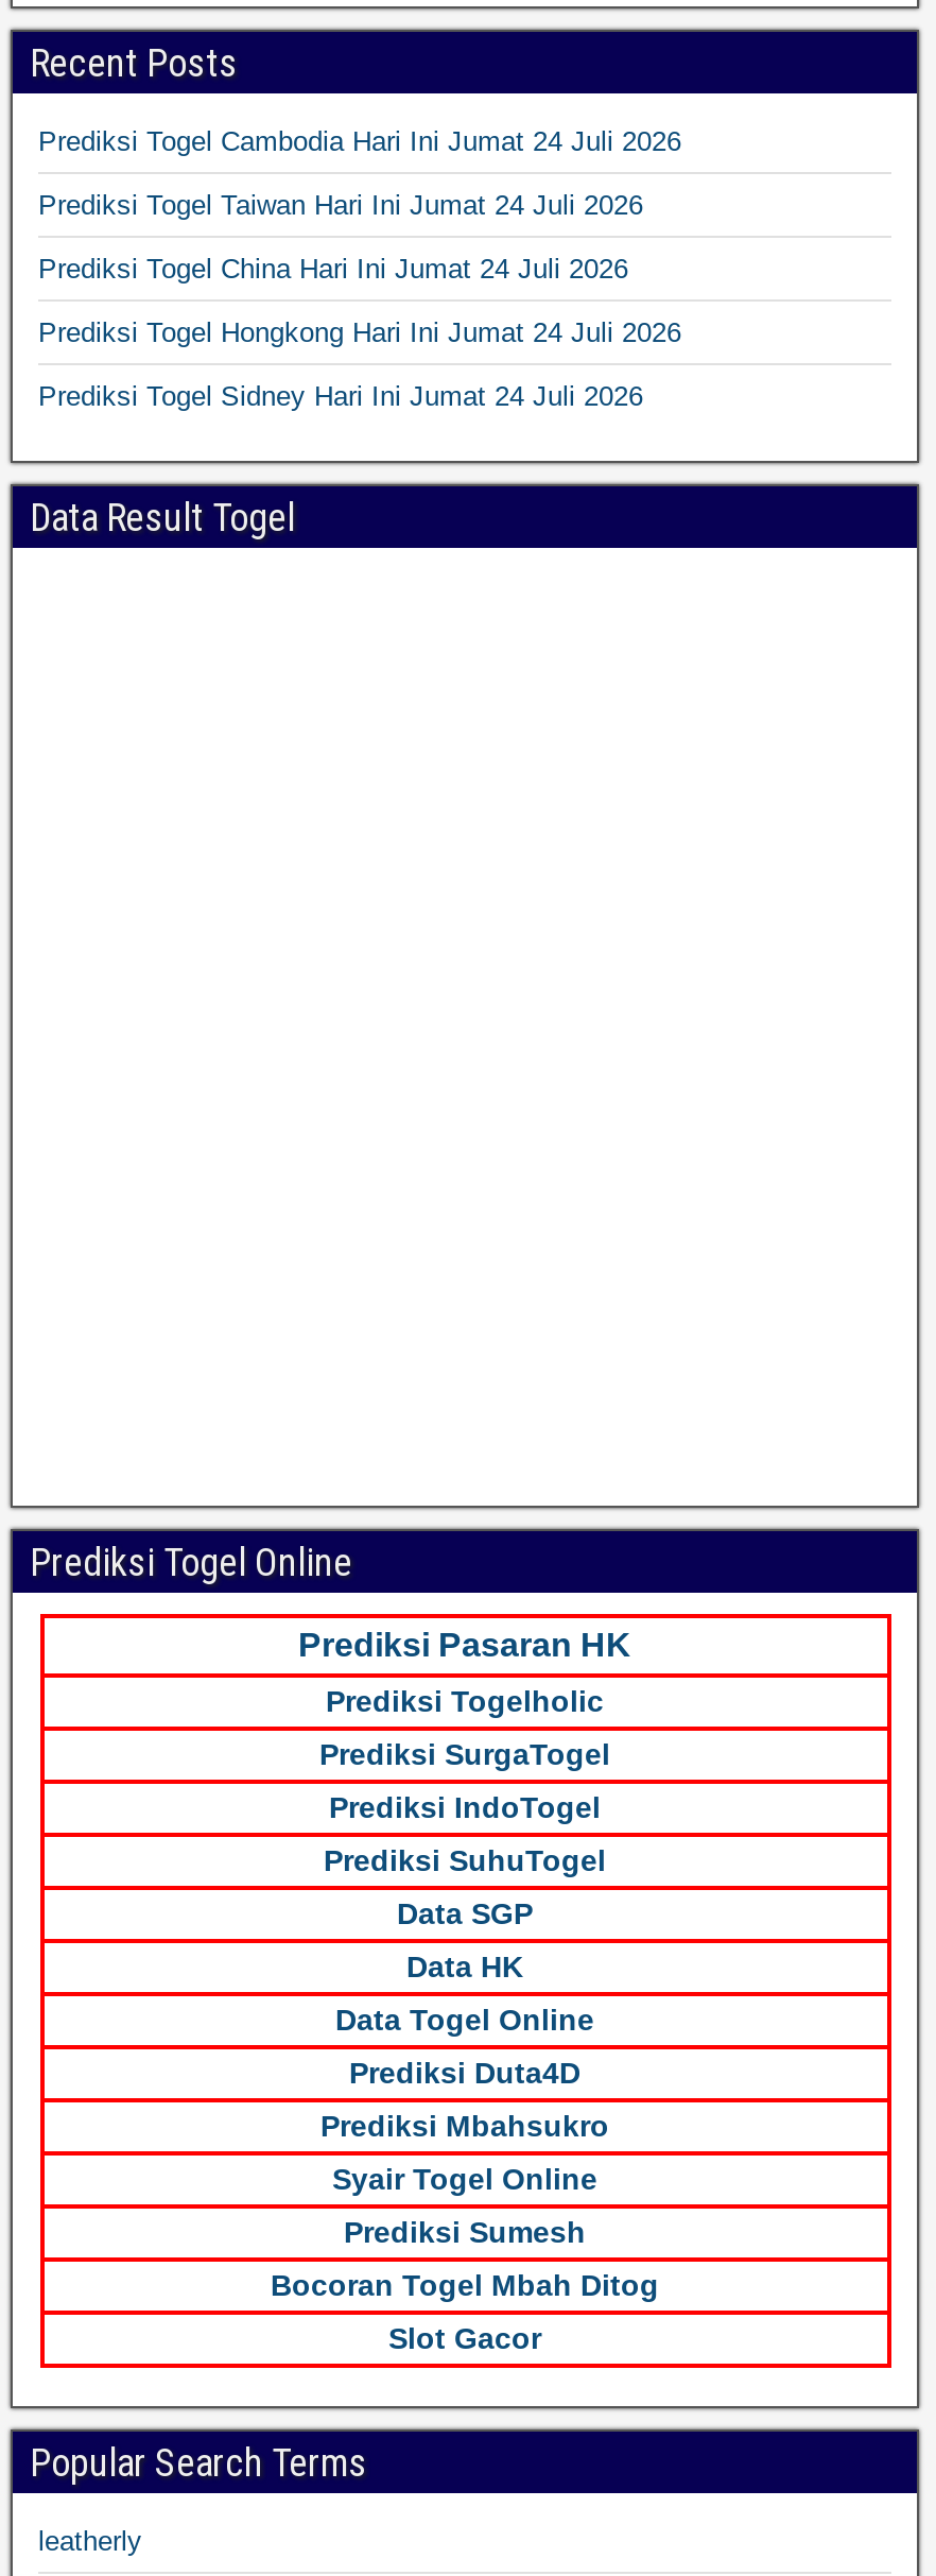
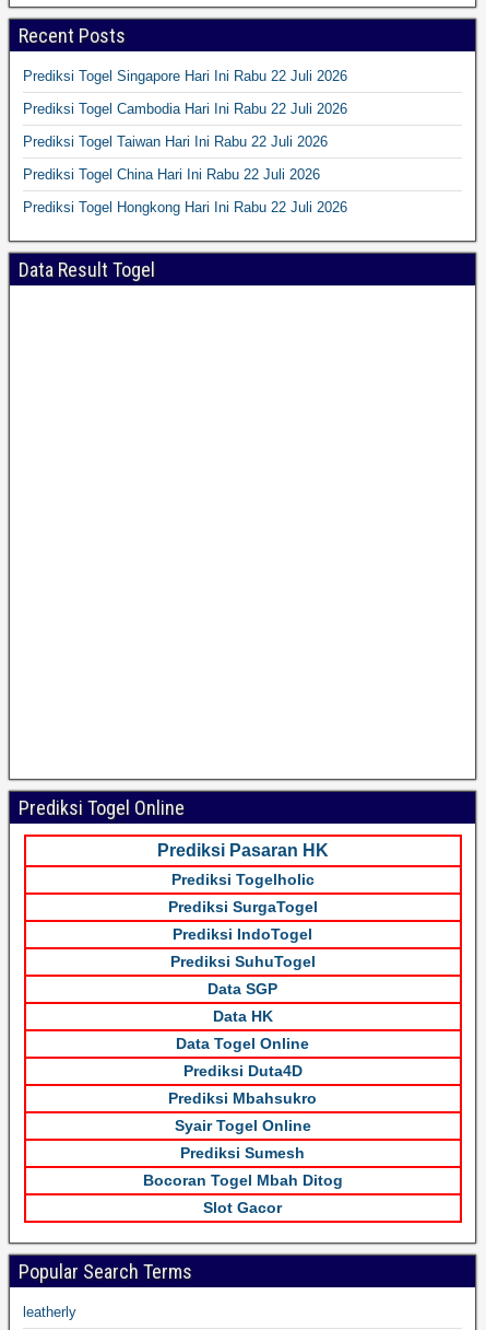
[38,125,681,157] Prediksi Togel Cambodia Hari Ini Jumat 24 Juli 2026 -> [23,68,347,84] Prediksi Togel Singapore Hari Ini Rabu 22 Juli 2026
[38,189,643,221] Prediksi Togel Taiwan Hari Ini Jumat 24 Juli 2026 -> [23,101,347,117] Prediksi Togel Cambodia Hari Ini Rabu 22 Juli 2026
[38,253,628,285] Prediksi Togel China Hari Ini Jumat 24 Juli 2026 -> [23,133,328,150] Prediksi Togel Taiwan Hari Ini Rabu 22 Juli 2026
[38,316,681,348] Prediksi Togel Hongkong Hari Ini Jumat 24 Juli 2026 -> [23,166,320,183] Prediksi Togel China Hari Ini Rabu 22 Juli 2026
[38,380,643,412] Prediksi Togel Sidney Hari Ini Jumat 24 Juli 2026 -> [23,199,347,215] Prediksi Togel Hongkong Hari Ini Rabu 22 Juli 2026

